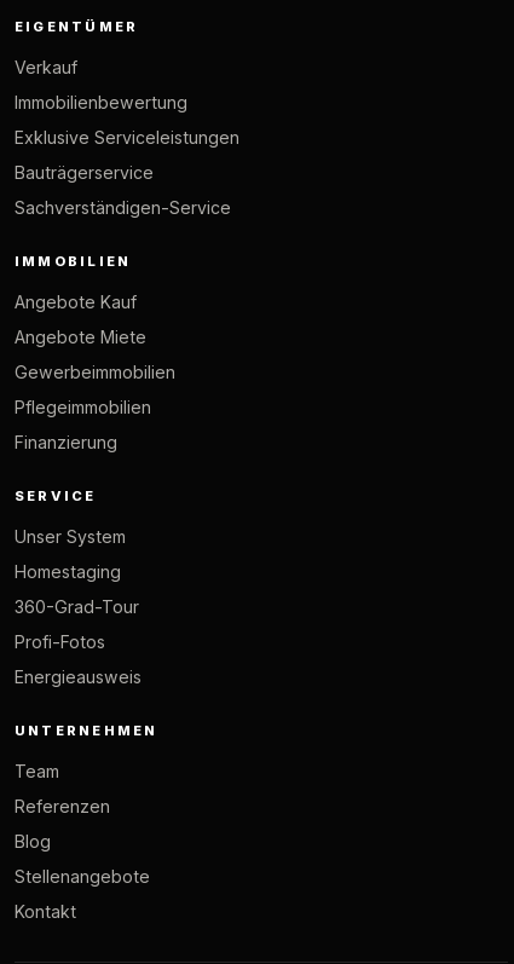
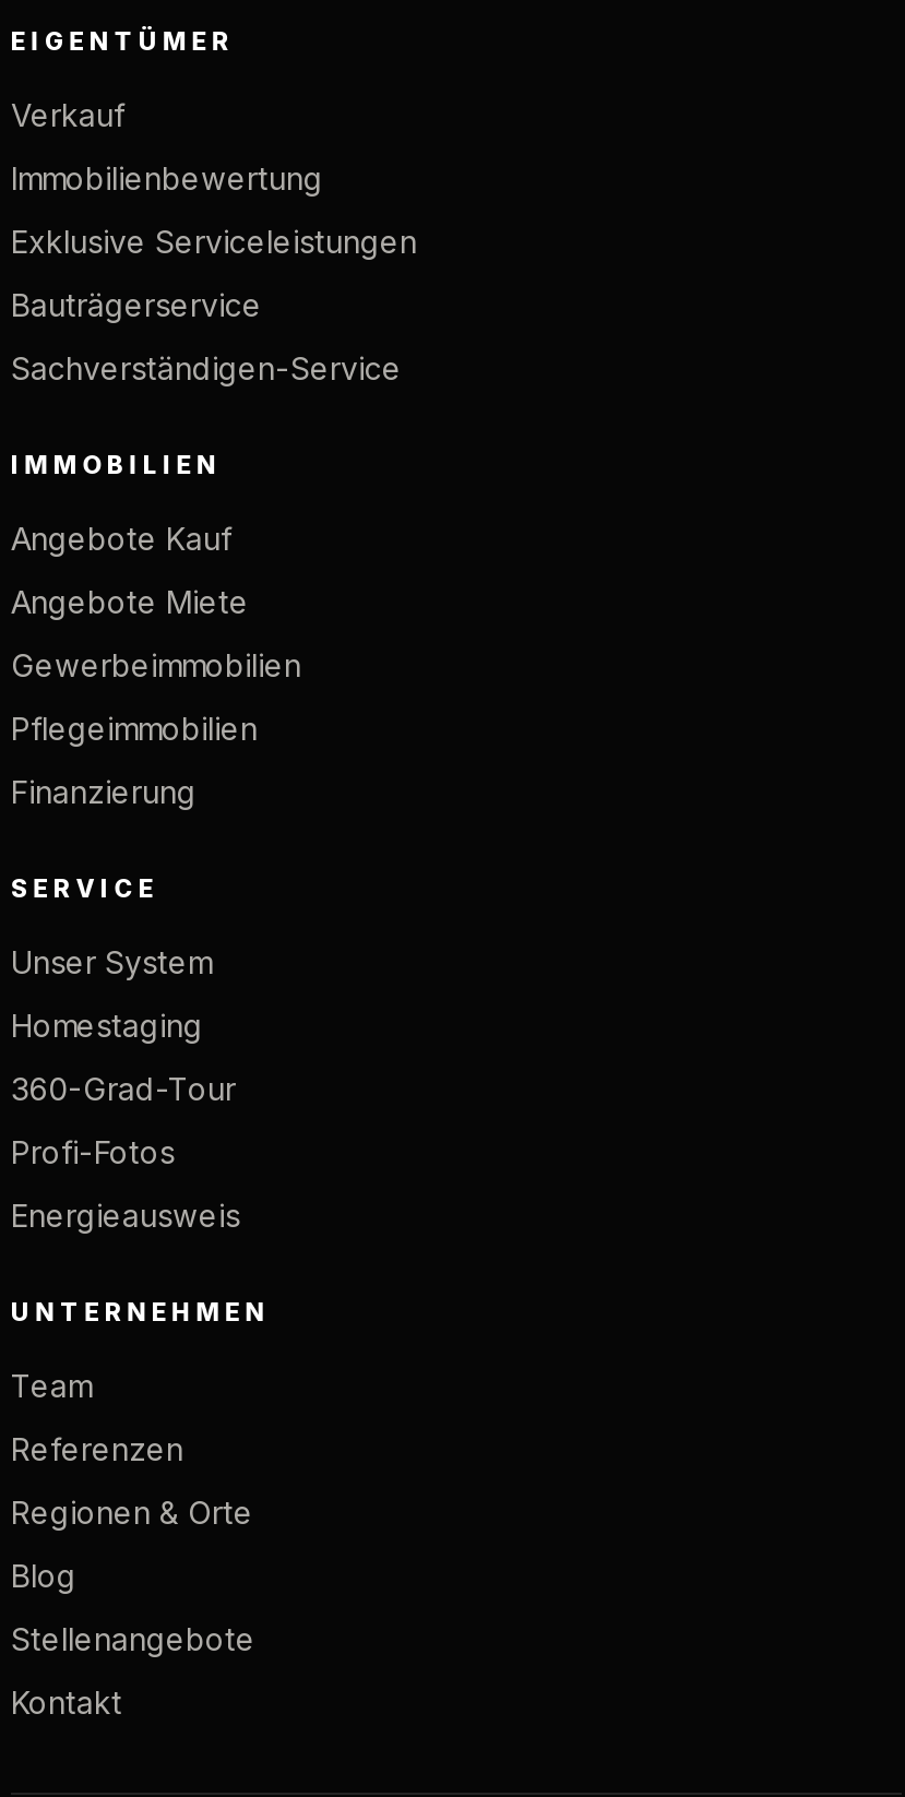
none -> [11,1493,253,1530] Regionen & Orte

